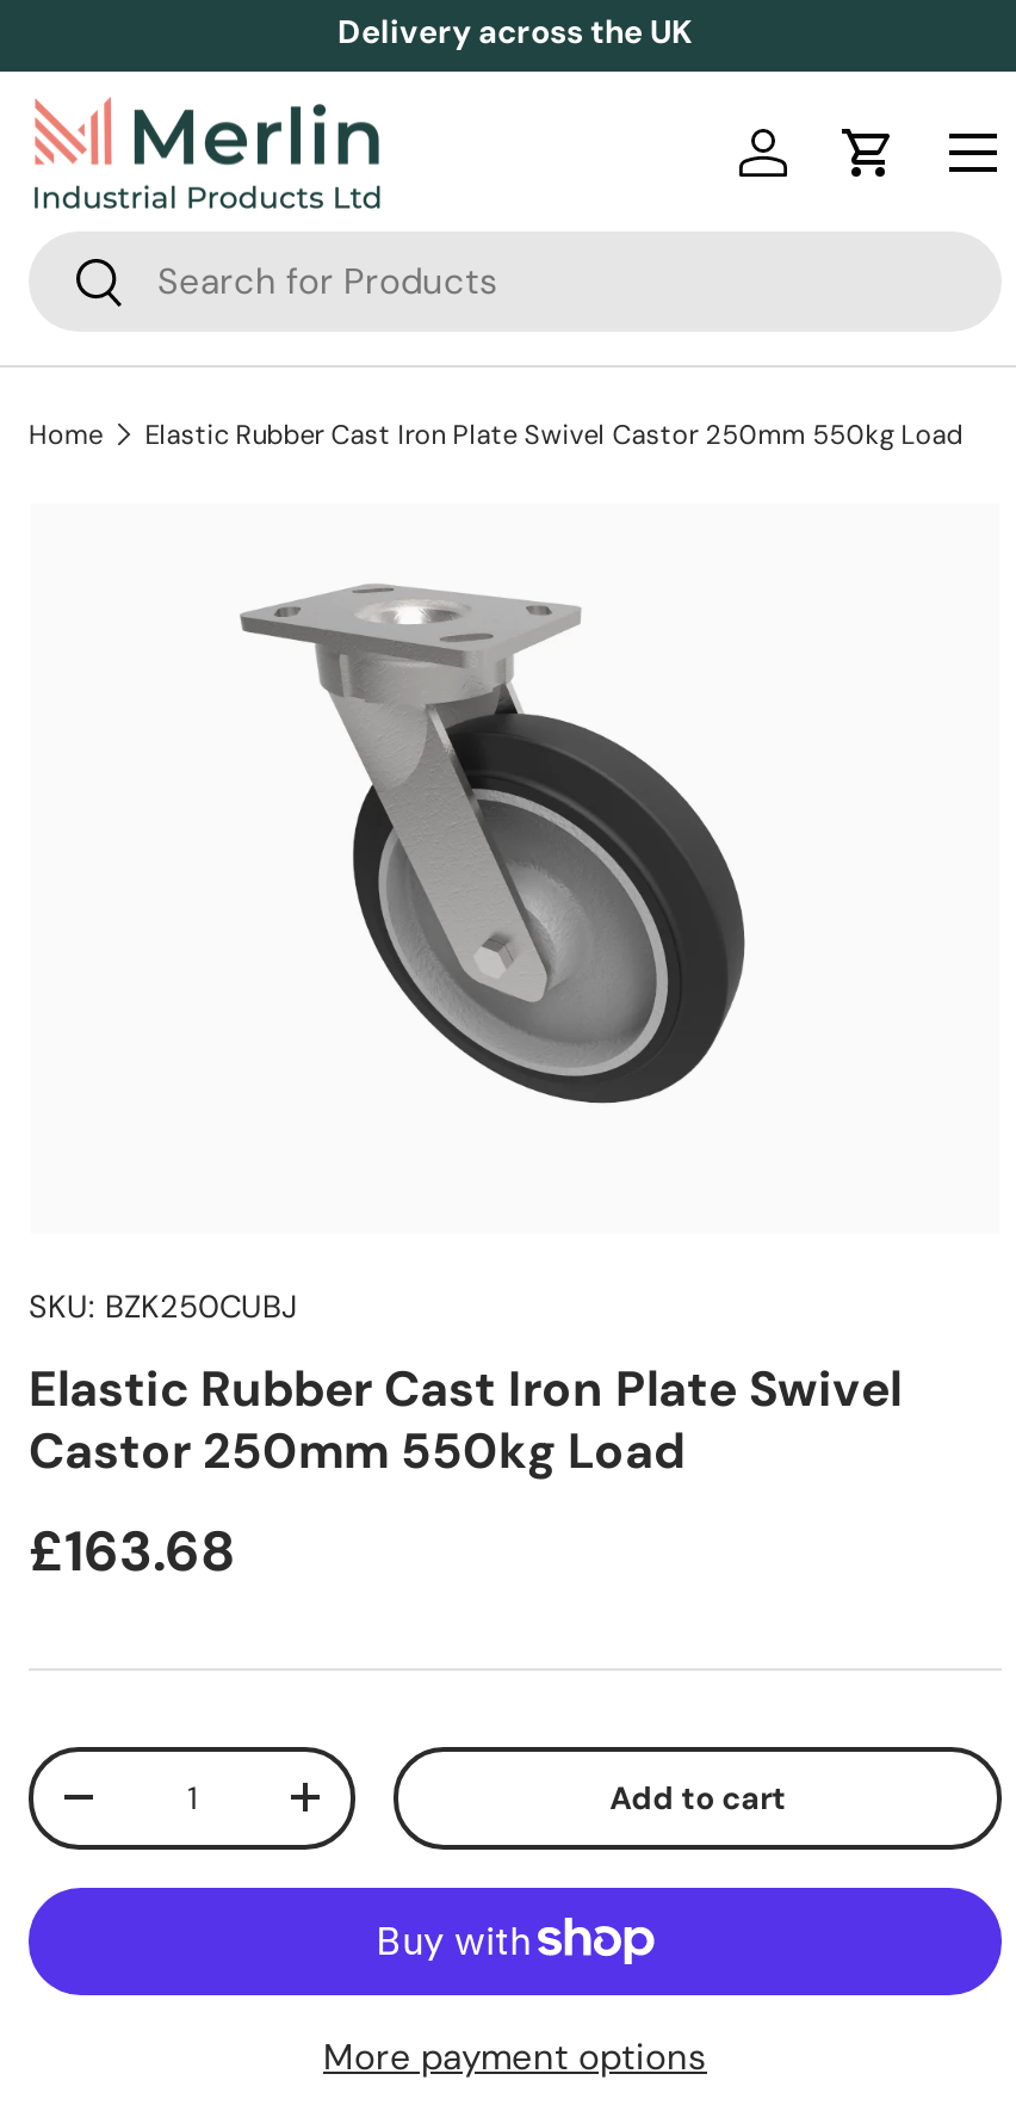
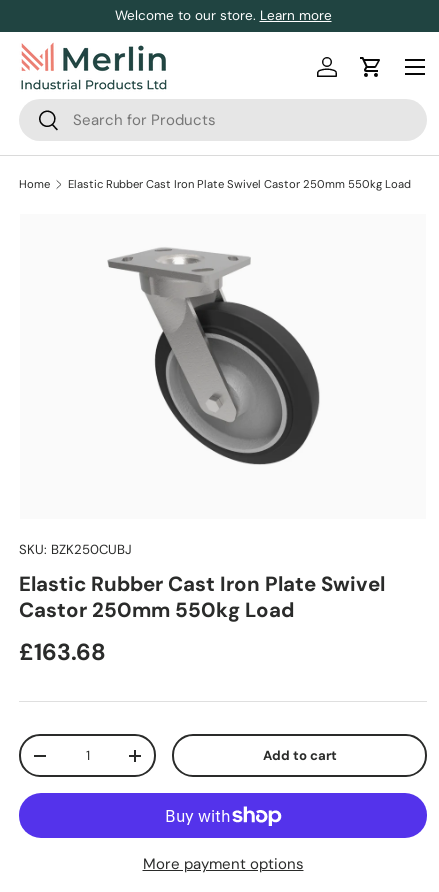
[337,12,693,53] Delivery across the UK -> [114,7,331,24] Welcome to our store. Learn more

